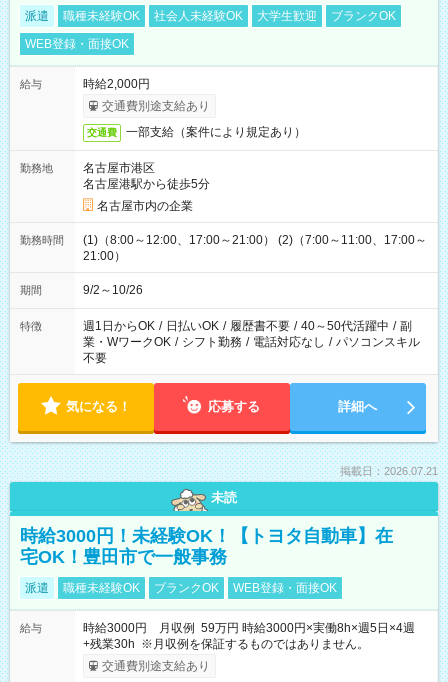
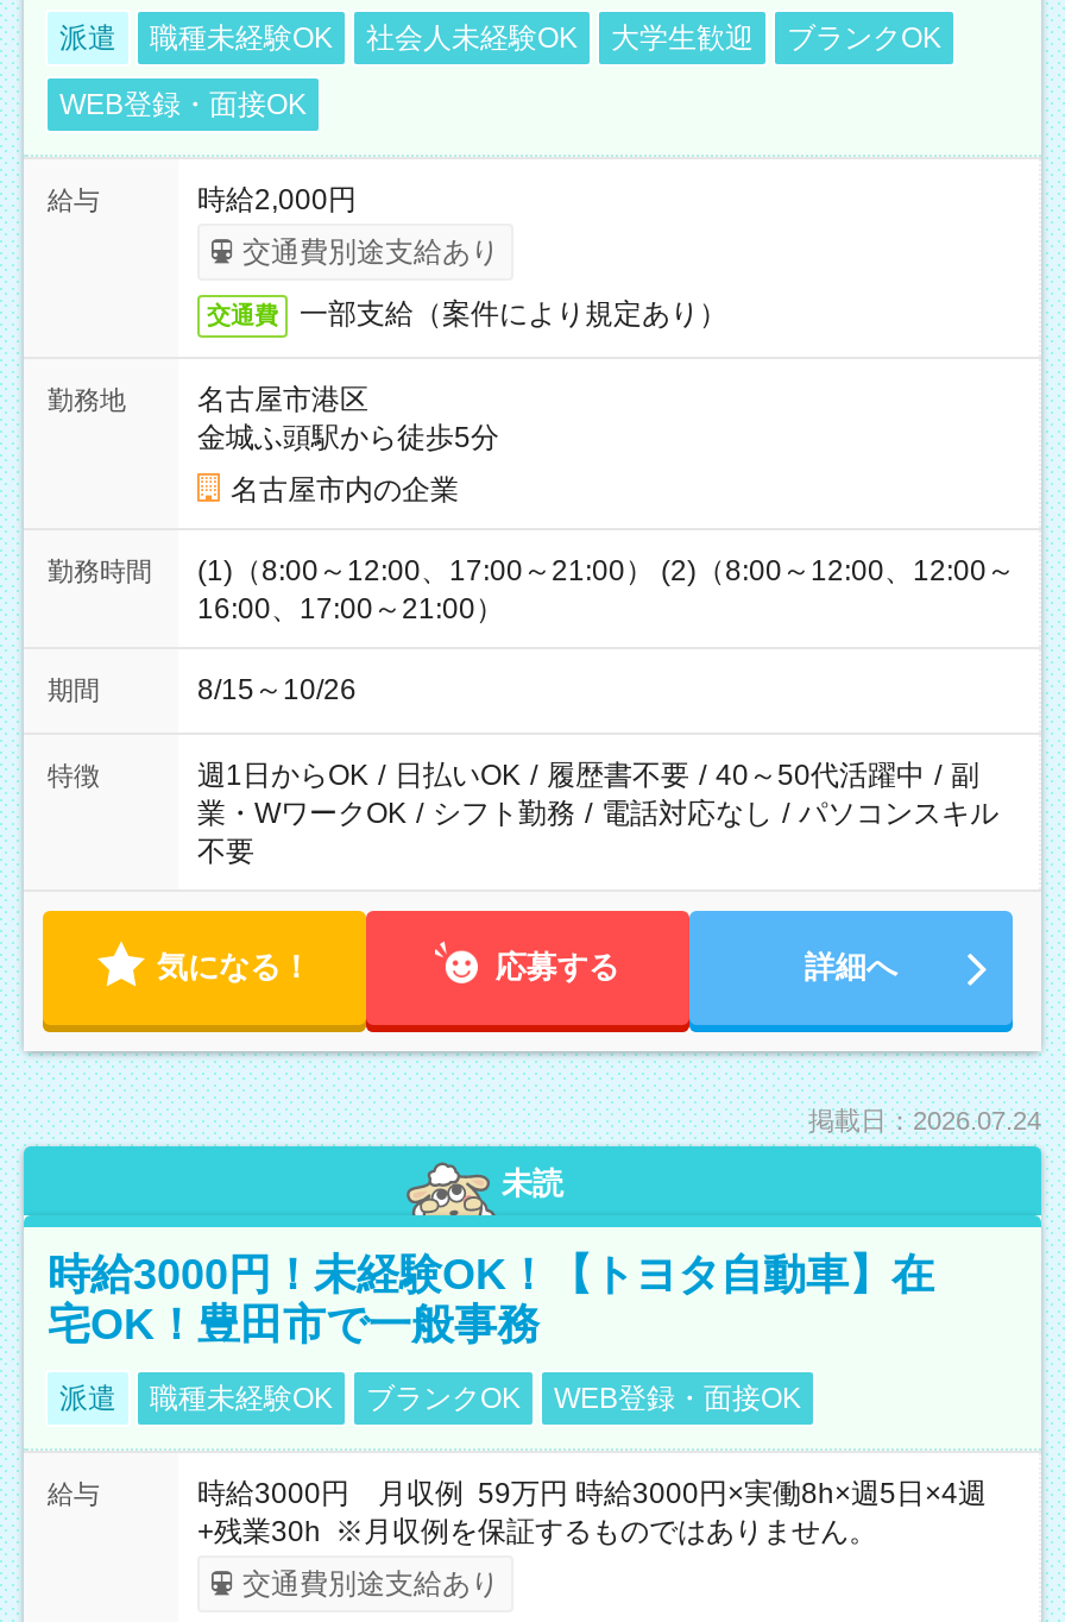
[83,177,210,191] 名古屋港駅から徒歩5分 -> [197,421,499,454] 金城ふ頭駅から徒歩5分
[83,233,427,263] (1)（8:00～12:00、17:00～21:00） (2)（7:00～11:00、17:00～ | 21:00） -> [197,554,1015,625] (1)（8:00～12:00、17:00～21:00） (2)（8:00～12:00、12:00～ | 16:00、17:00～21:00）
[83,283,143,297] 9/2～10/26 -> [197,673,357,706] 8/15～10/26
[340,465,438,477] 掲載日：2026.07.21 -> [808,1106,1041,1134] 掲載日：2026.07.24

